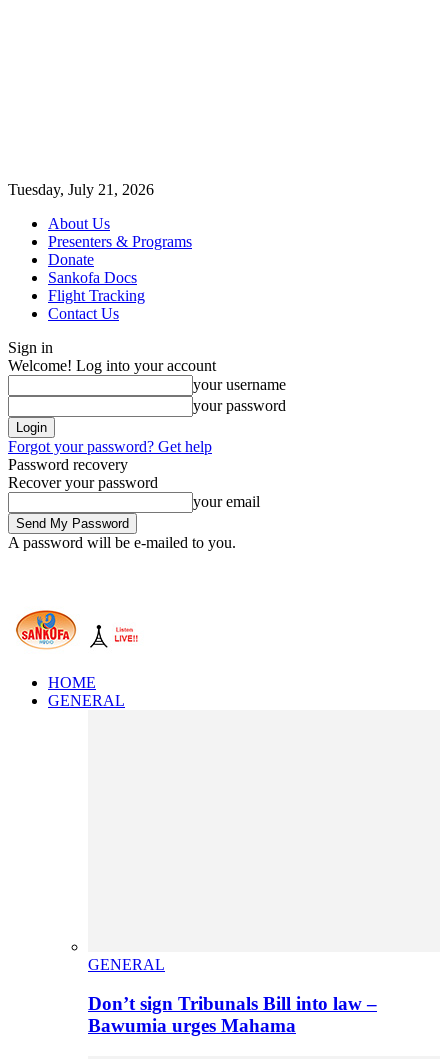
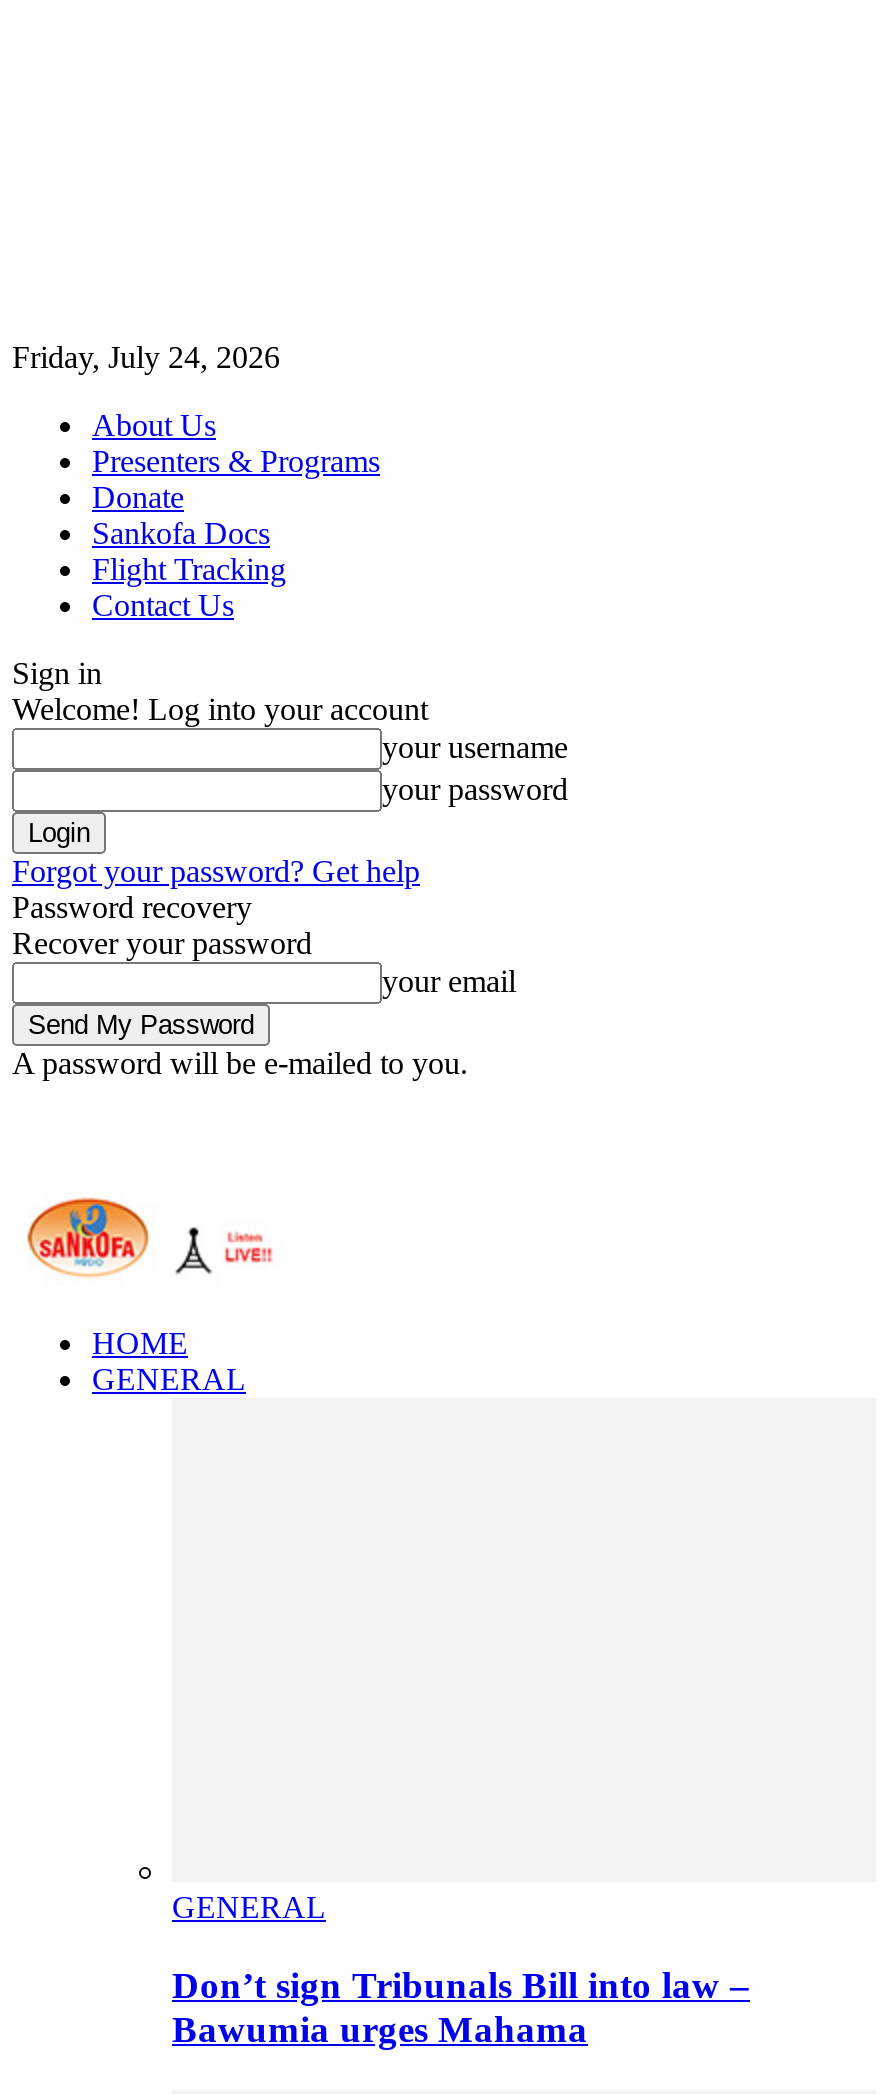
[8,181,154,198] Tuesday, July 21, 2026 -> [12,340,280,374] Friday, July 24, 2026

